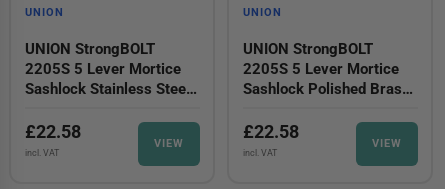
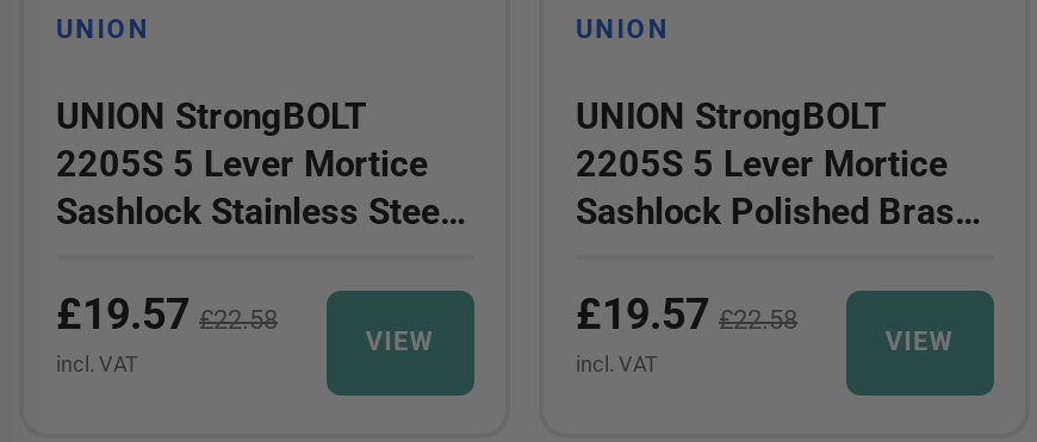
[24,121,80,142] £22.58 -> [56,289,278,339] £19.57 £22.58
[242,121,298,142] £22.58 -> [576,289,797,339] £19.57 £22.58

